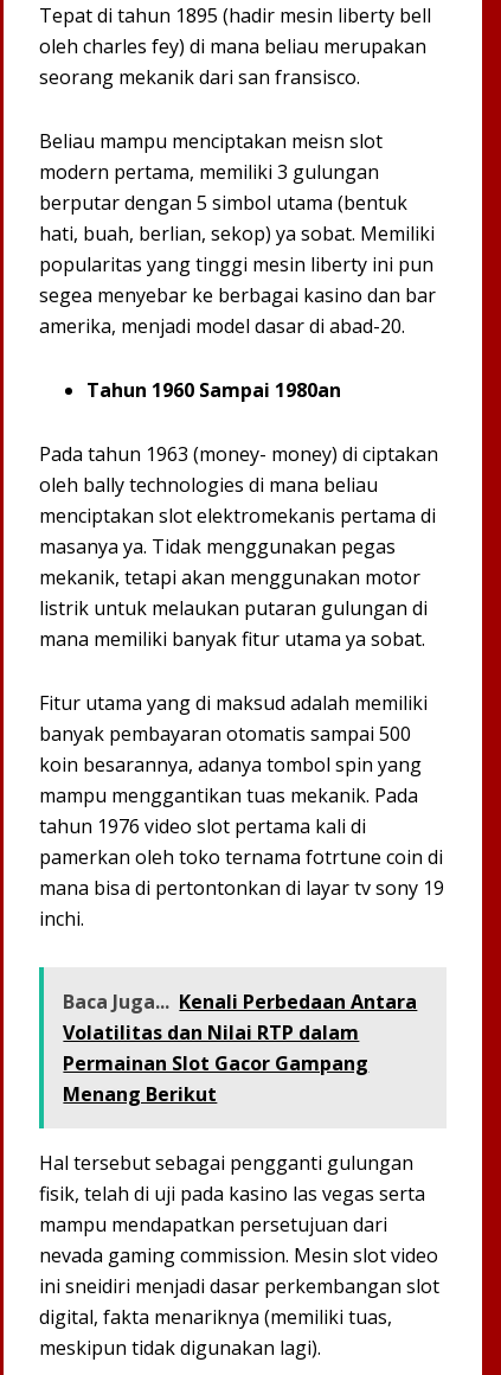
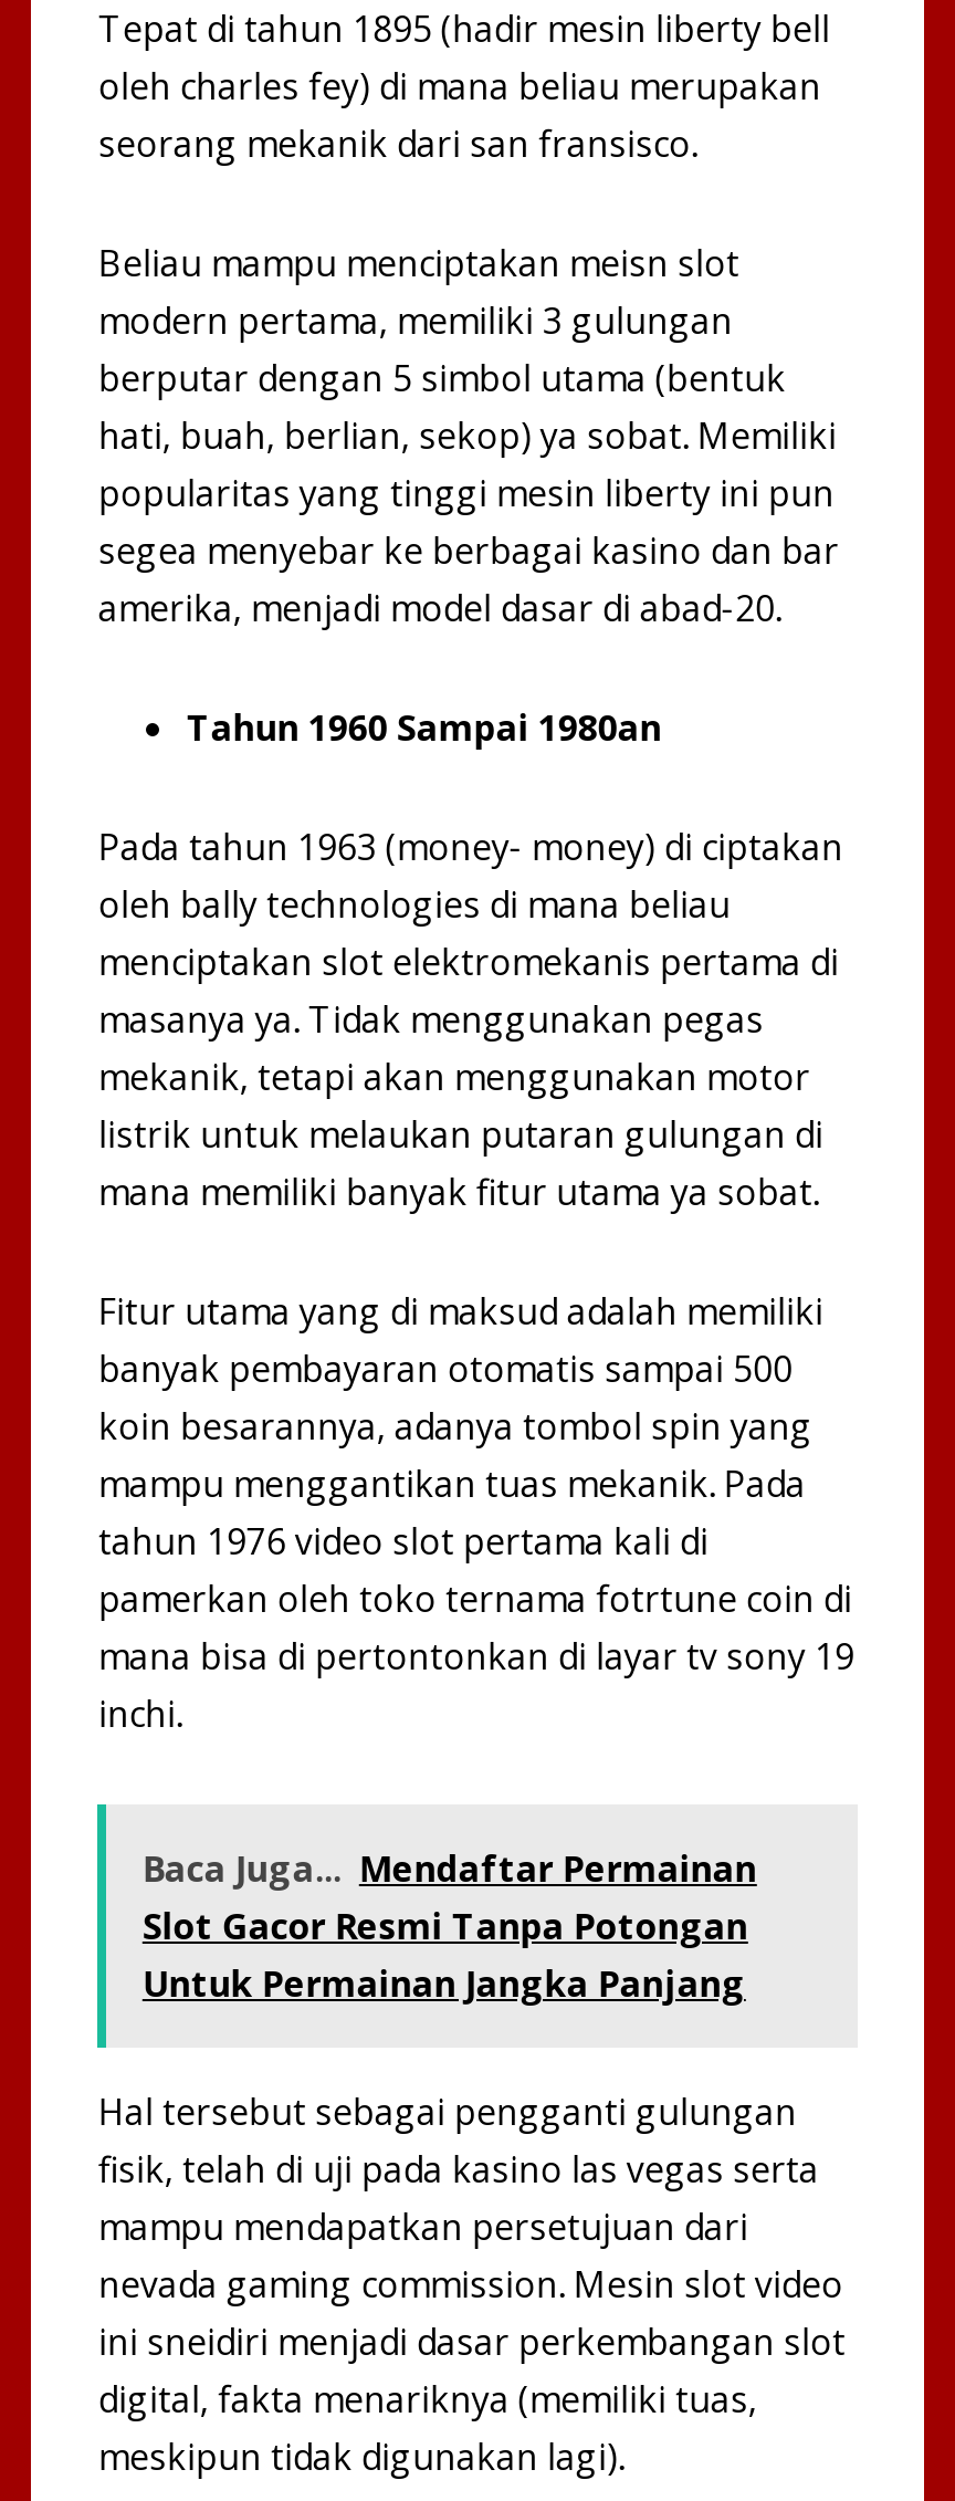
[63,989,417,1108] Baca Juga... Kenali Perbedaan Antara | Volatilitas dan Nilai RTP dalam | Permainan Slot Gacor Gampang | Menang Berikut -> [142,1845,757,2009] Baca Juga... Mendaftar Permainan | Slot Gacor Resmi Tanpa Potongan | Untuk Permainan Jangka Panjang

